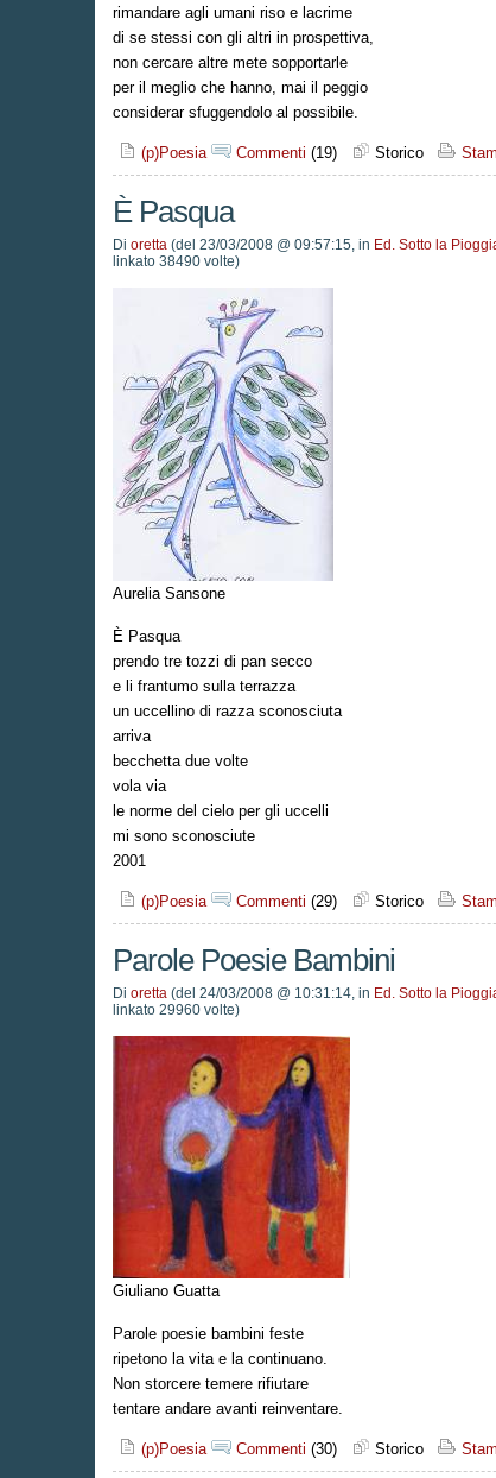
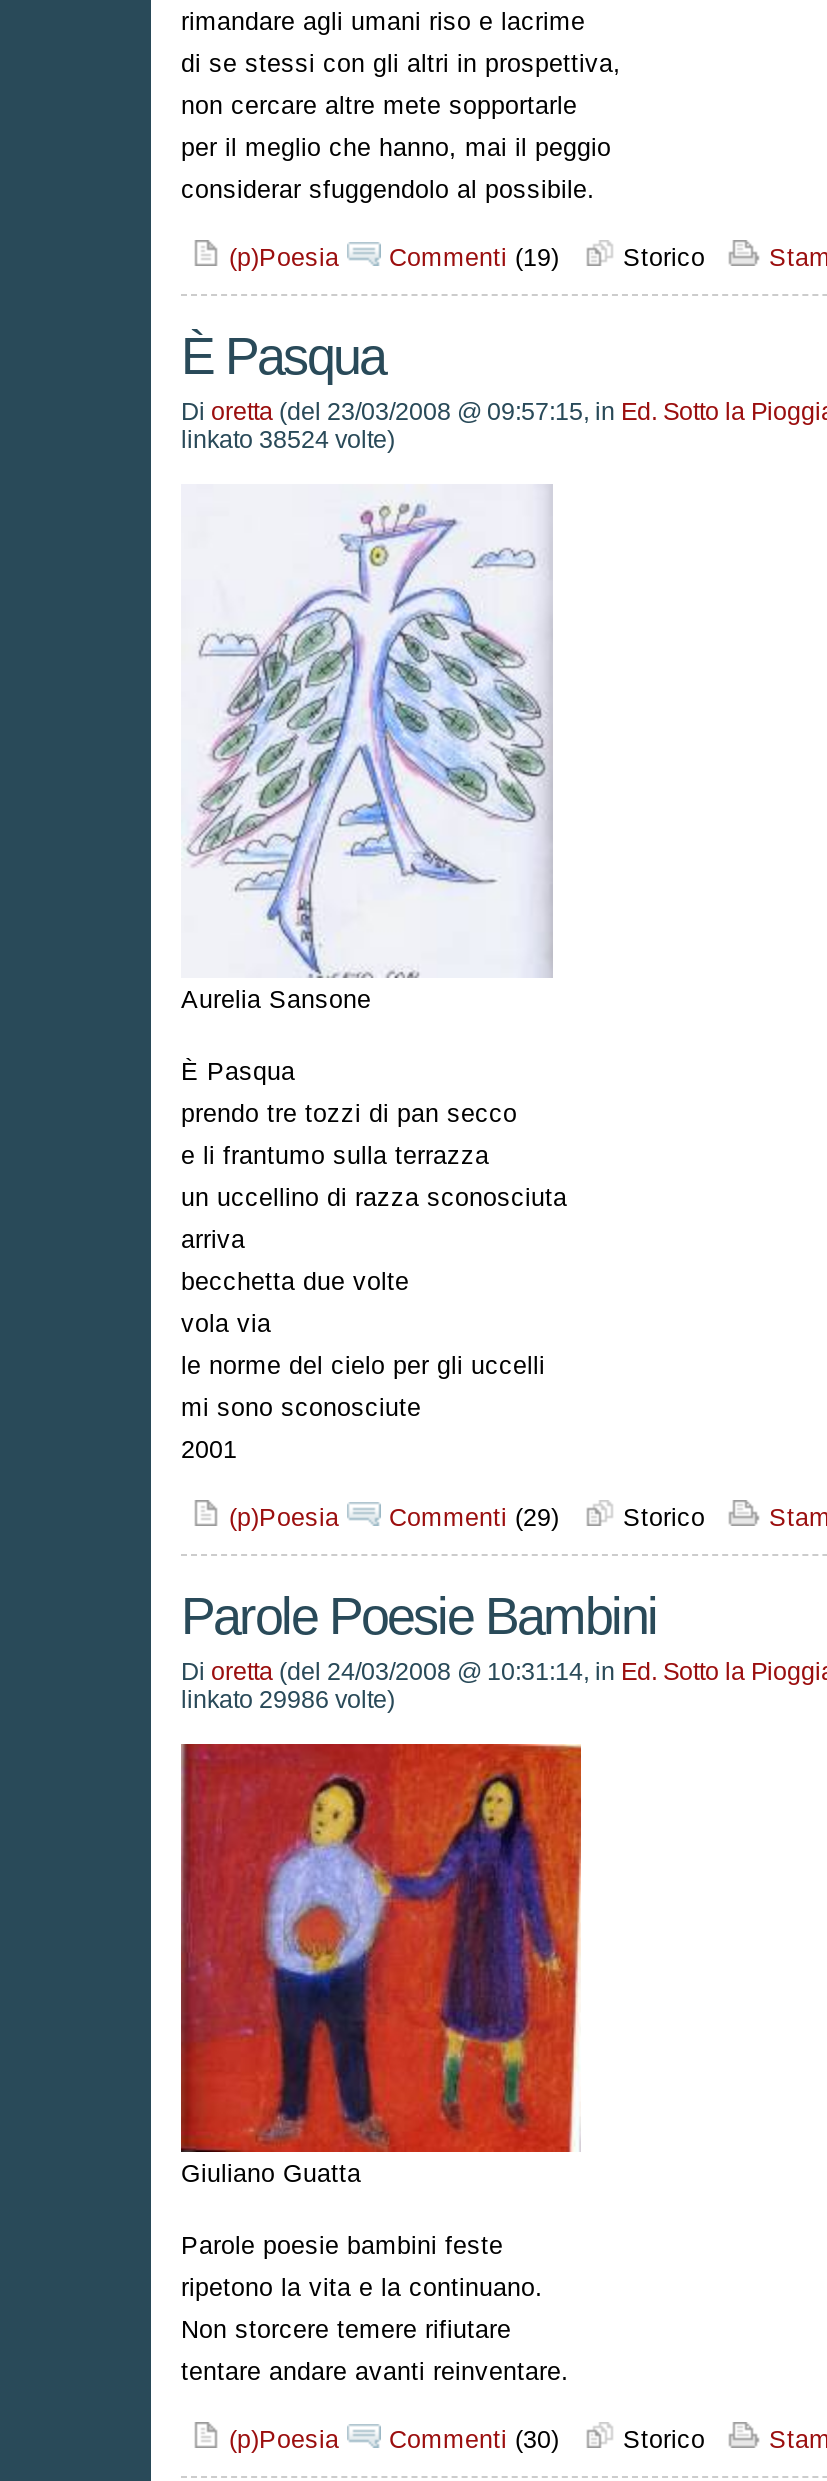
[113,253,240,270] linkato 38490 volte) -> [181,427,395,455] linkato 38524 volte)
[113,1002,240,1019] linkato 29960 volte) -> [181,1687,395,1715] linkato 29986 volte)

